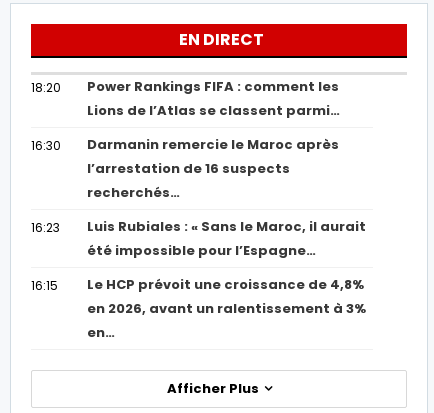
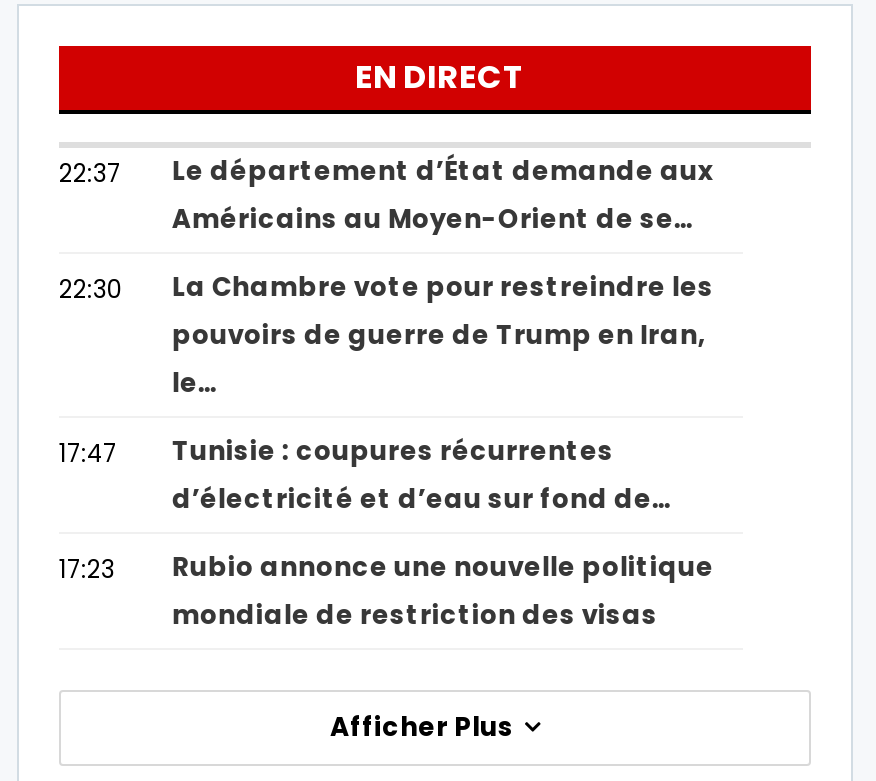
[31,77,340,120] 18:20 | Power Rankings FIFA : comment les | Lions de l’Atlas se classent parmi… -> [59,152,714,238] 22:37 | Le département d’État demande aux | Américains au Moyen-Orient de se…
[31,135,339,202] 16:30 | Darmanin remercie le Maroc après | l’arrestation de 16 suspects | recherchés… -> [59,268,714,402] 22:30 | La Chambre vote pour restreindre les | pouvoirs de guerre de Trump en Iran, | le…
[31,217,366,260] 16:23 | Luis Rubiales : « Sans le Maroc, il aurait | été impossible pour l’Espagne… -> [59,432,672,518] 17:47 | Tunisie : coupures récurrentes | d’électricité et d’eau sur fond de…
[31,275,366,342] 16:15 | Le HCP prévoit une croissance de 4,8% | en 2026, avant un ralentissement à 3% | en… -> [59,548,714,634] 17:23 | Rubio annonce une nouvelle politique | mondiale de restriction des visas

